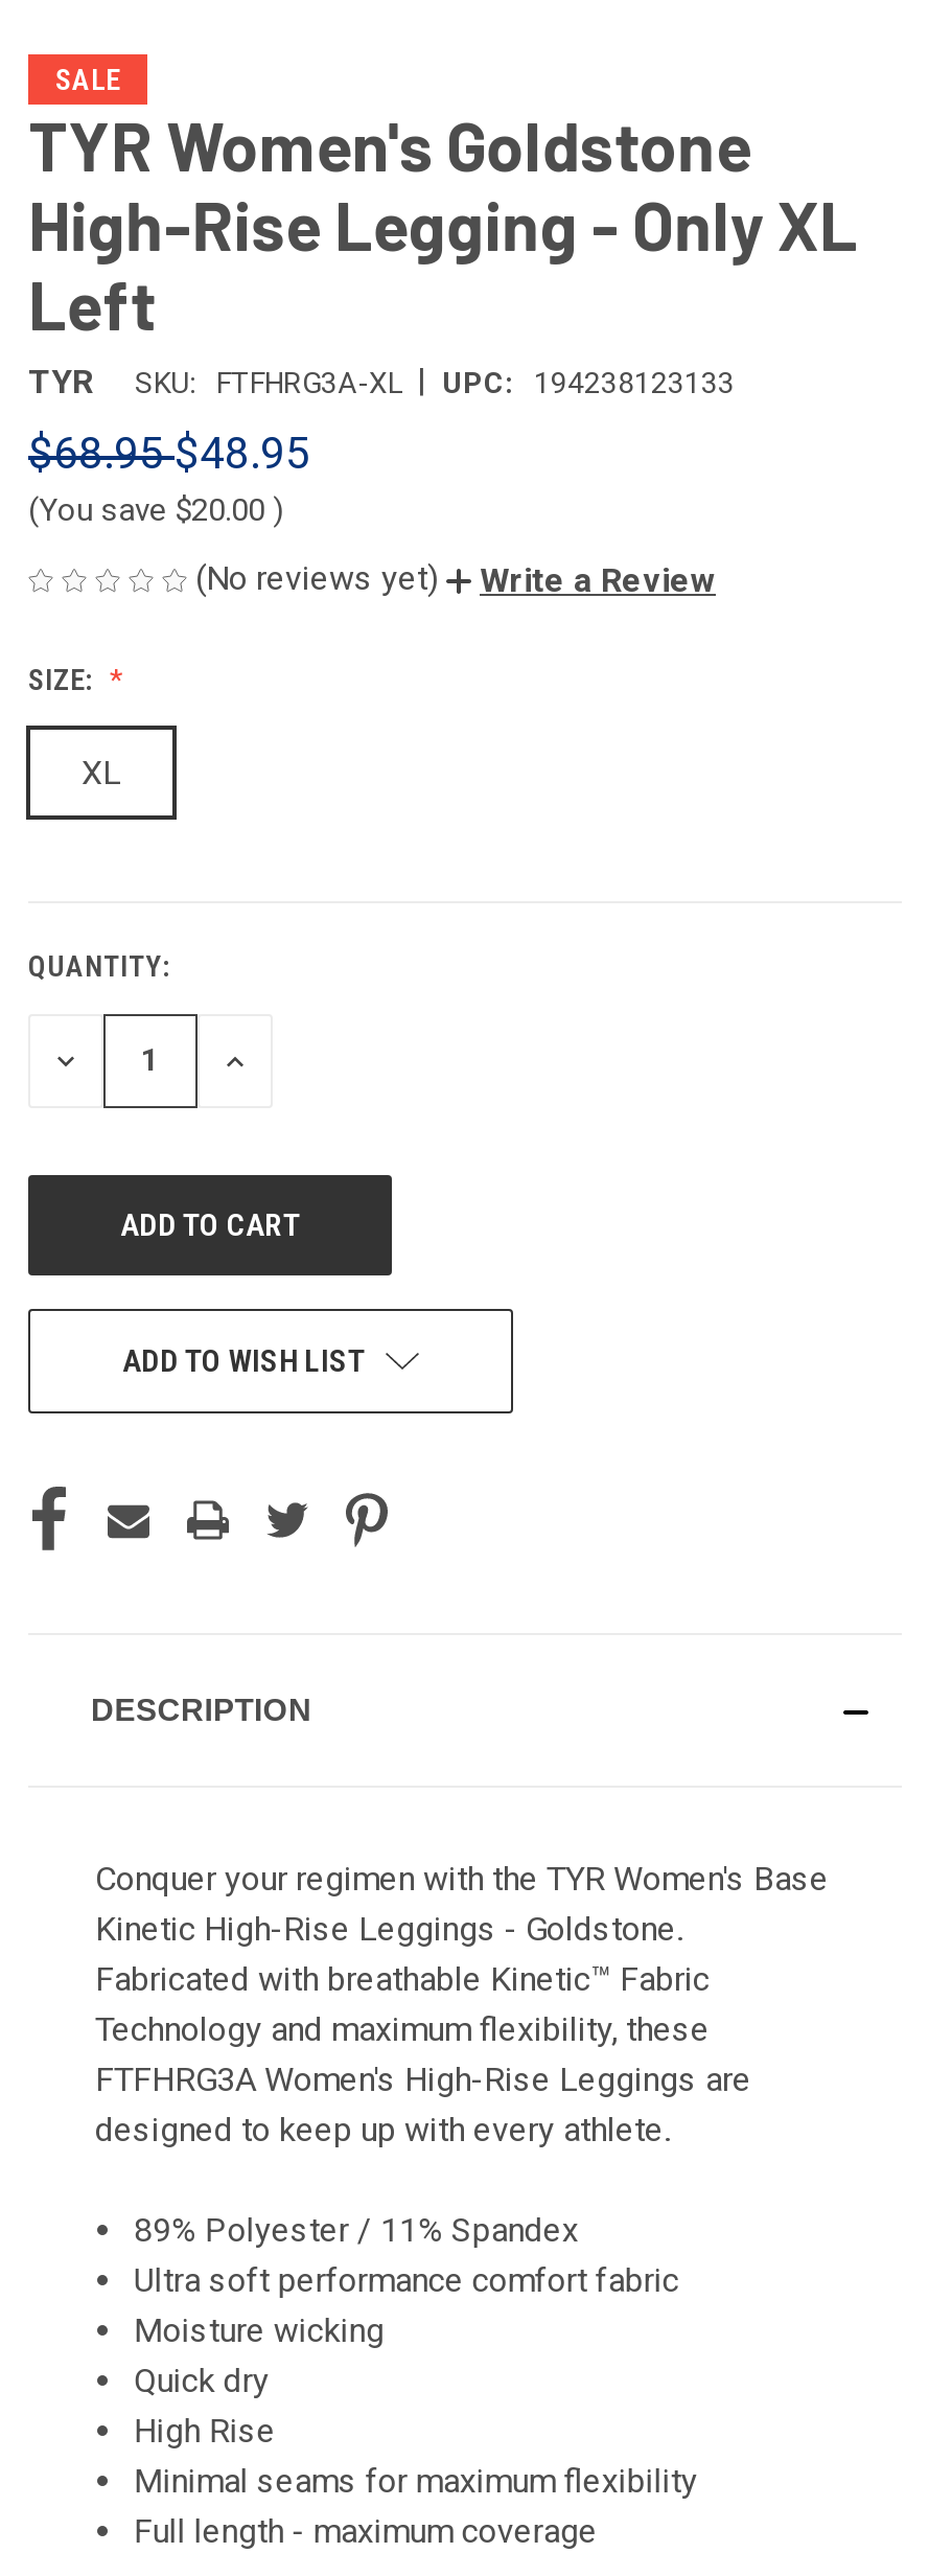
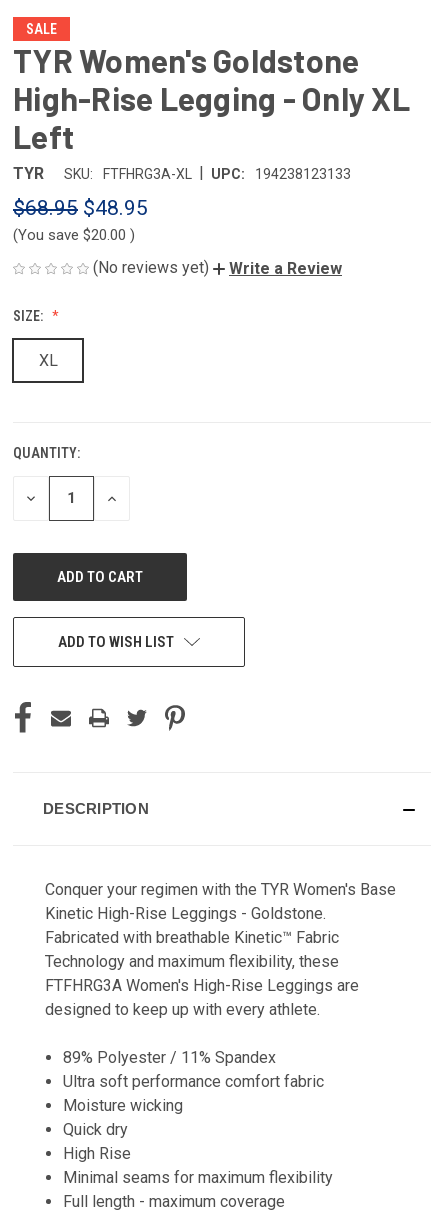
[28,491,283,529] (You save $20.00) -> [13,226,135,244] (You save $20.00 )

